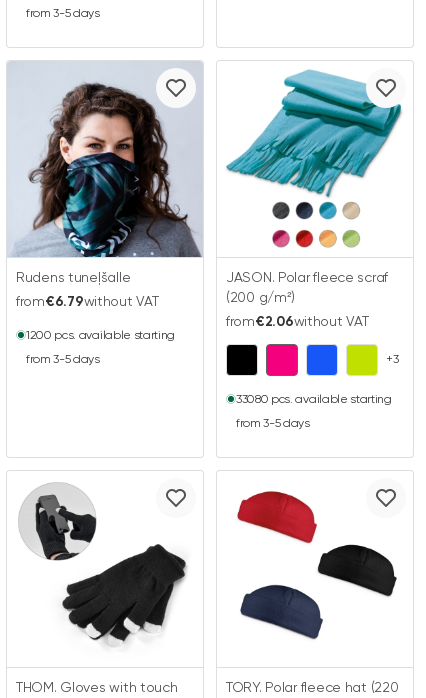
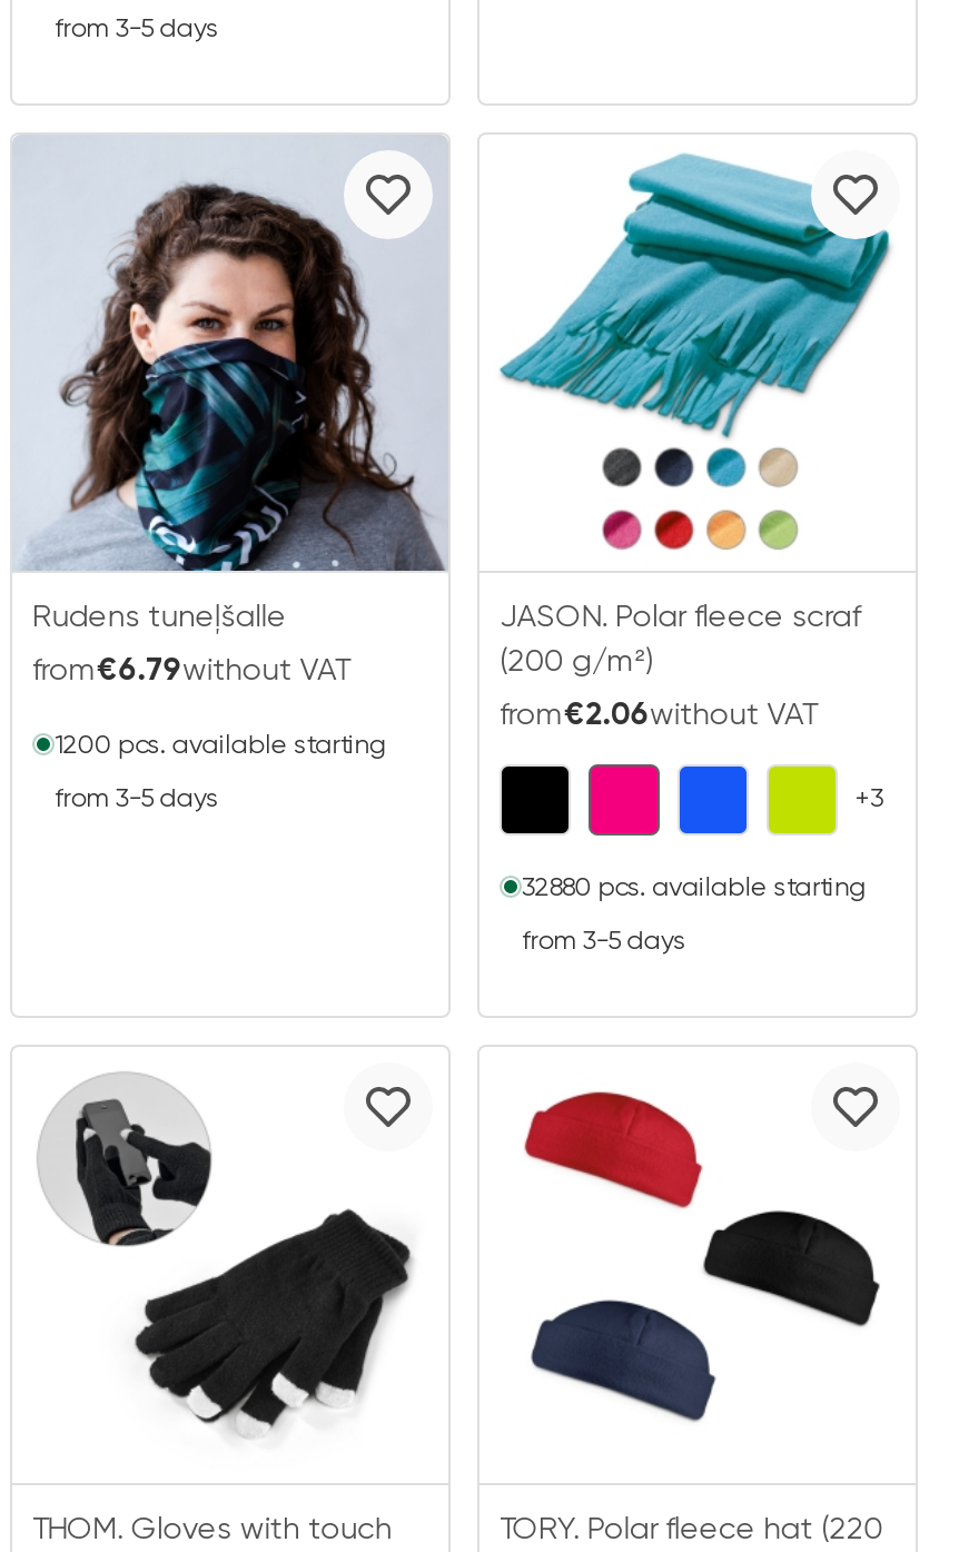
[236,394,392,406] 33080 pcs. available starting -> [522,875,866,901] 32880 pcs. available starting

